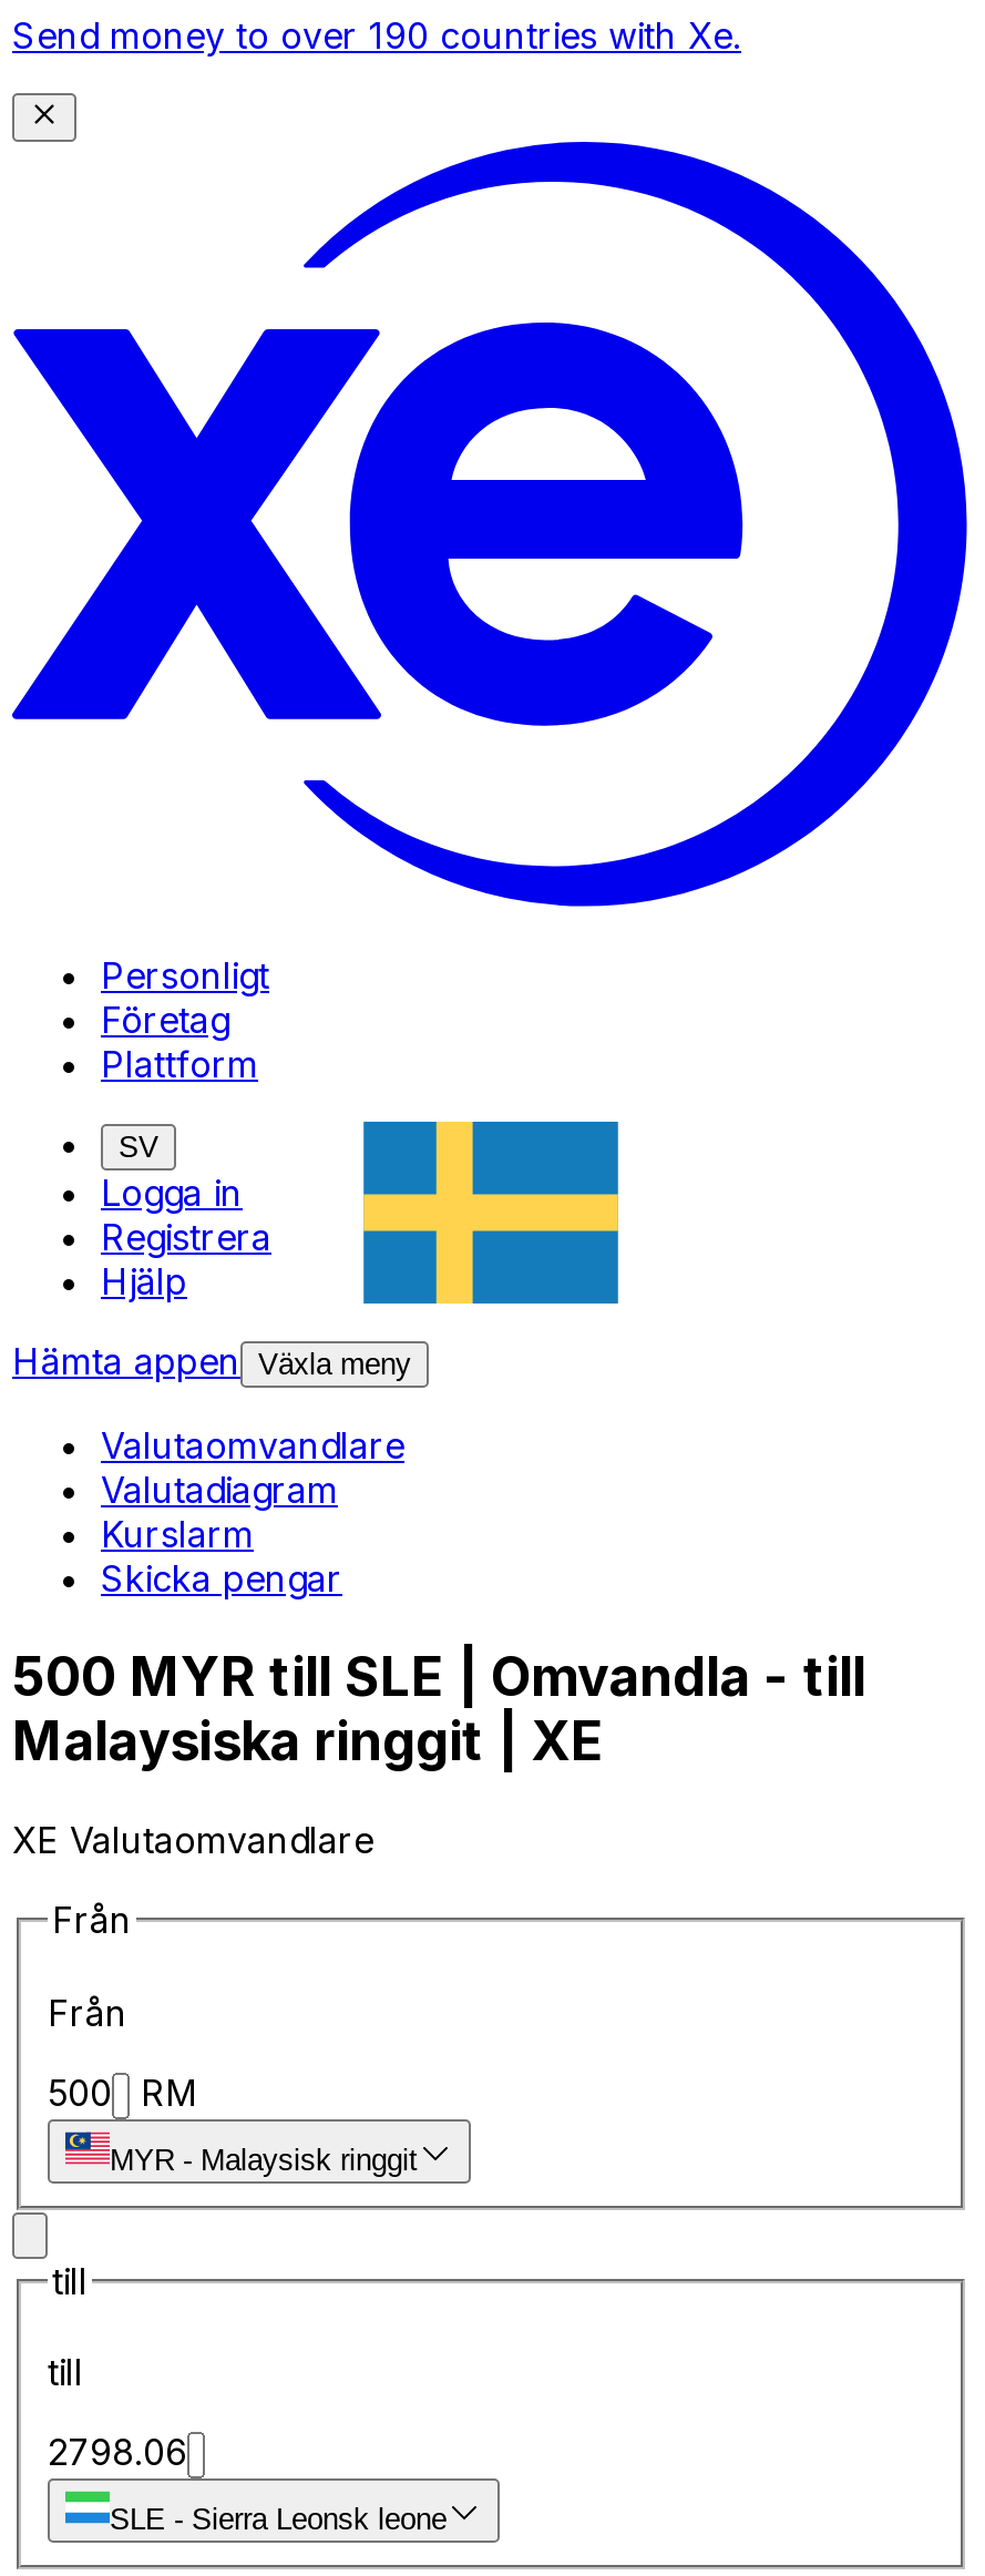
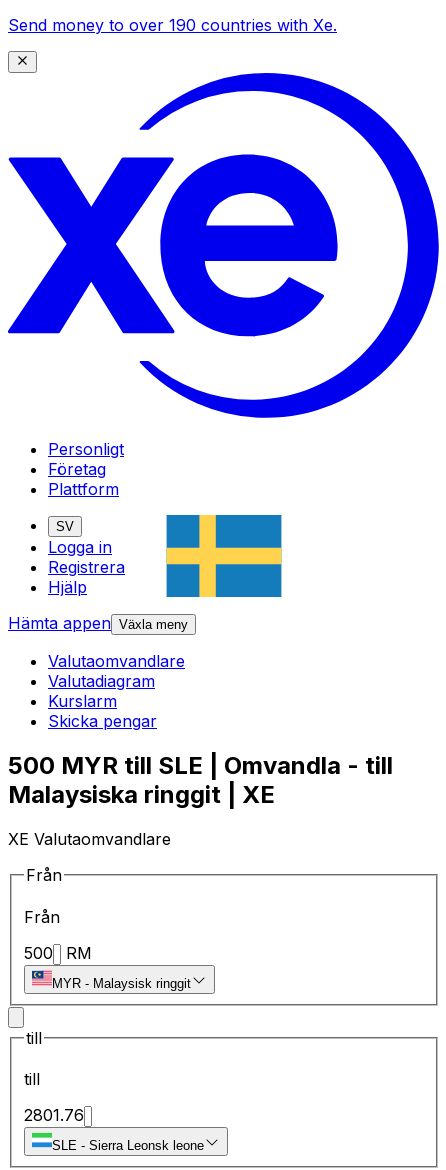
[48,2431,187,2475] 2798.06 -> [24,1105,84,1125] 2801.76

